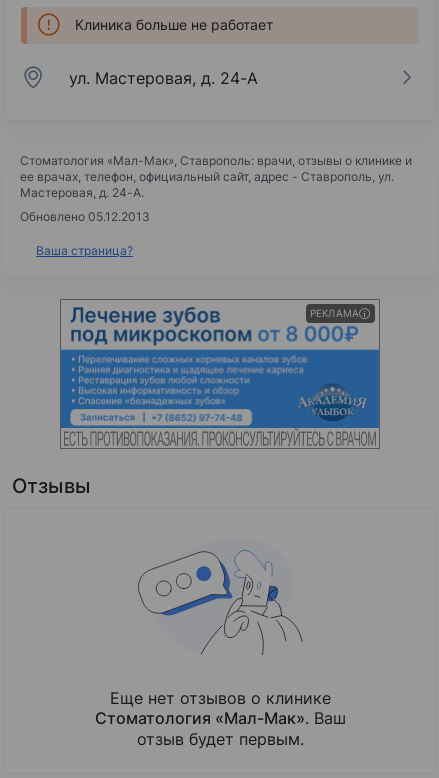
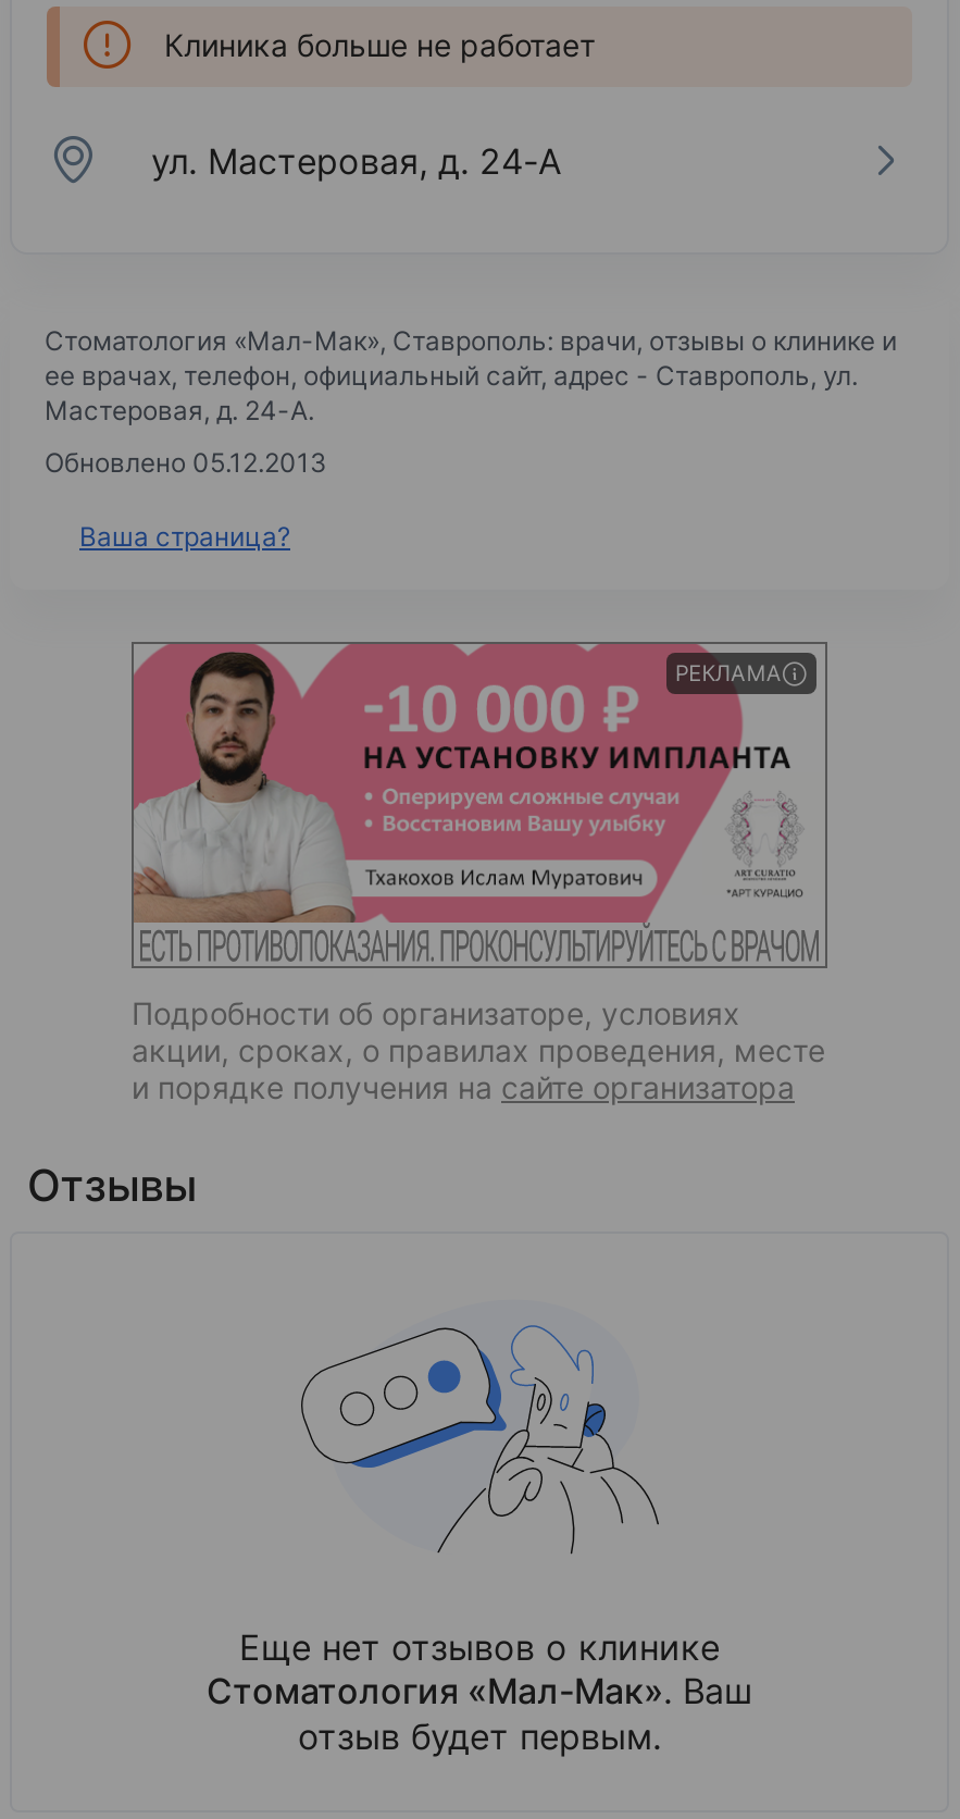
[60,300,380,408] [image] -> [132,642,825,925] [image]
none -> [132,994,825,1105] Подробности об организаторе, условиях | акции, сроках, о правилах проведения, месте | и порядке получения на сайте организатора

